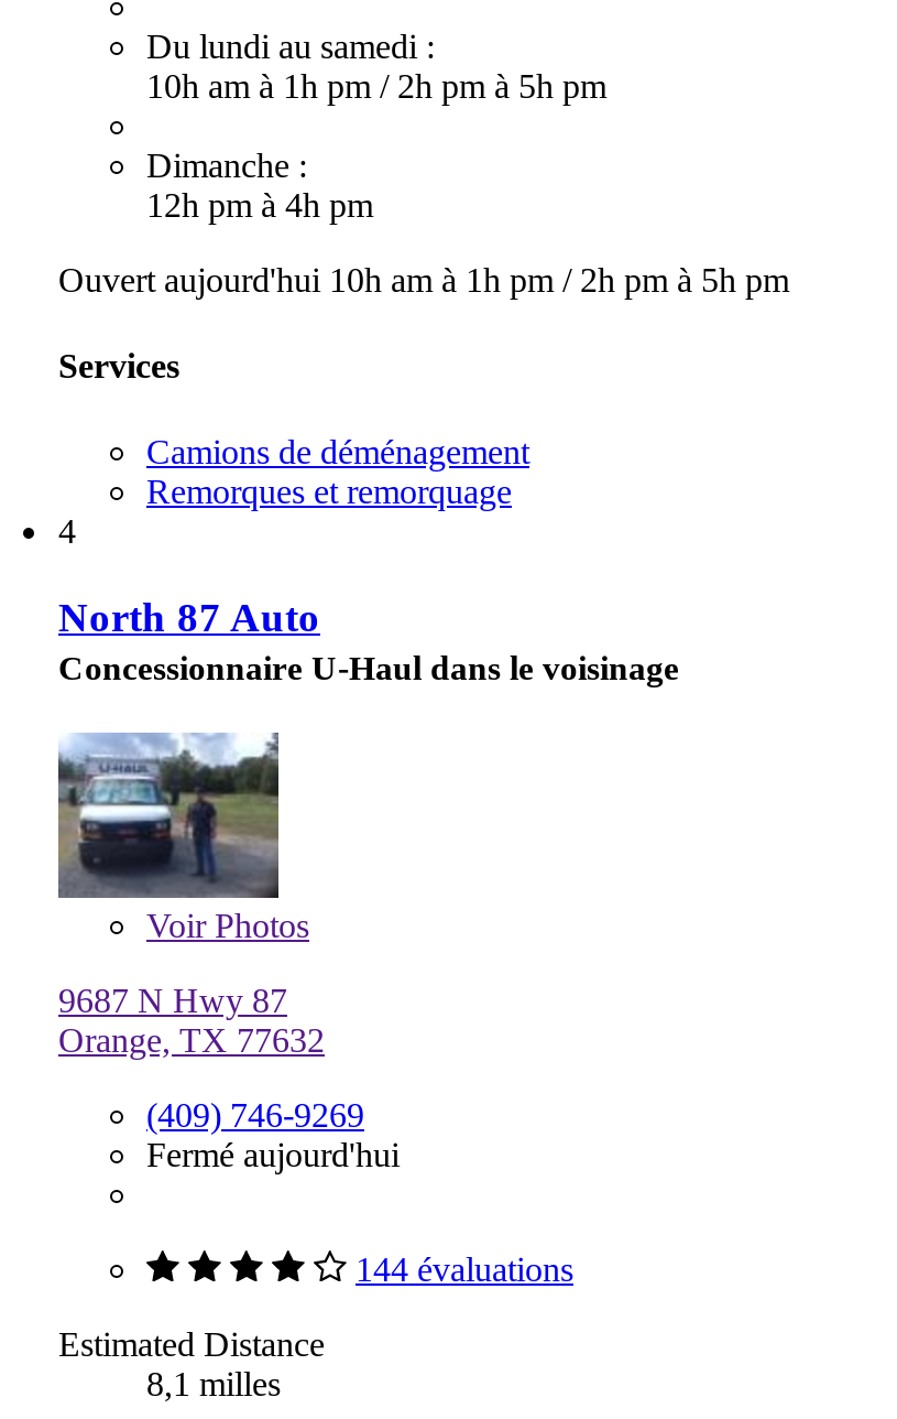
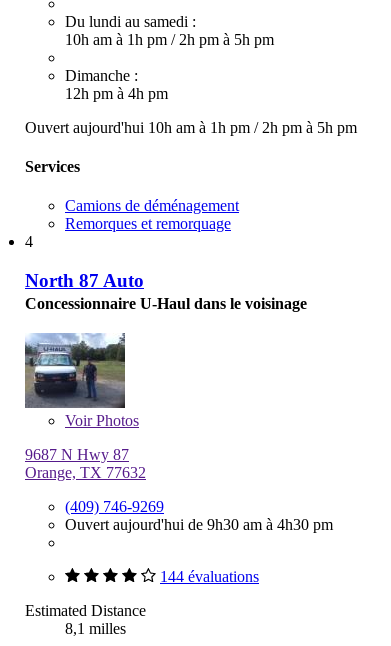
[146,1135,400,1172] Fermé aujourd'hui -> [65,515,333,532] Ouvert aujourd'hui de 9h30 am à 4h30 pm

